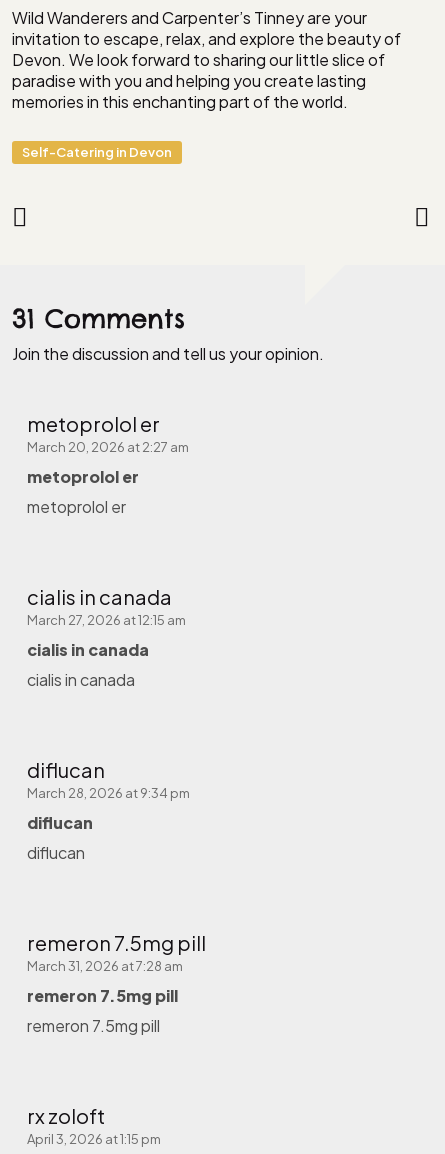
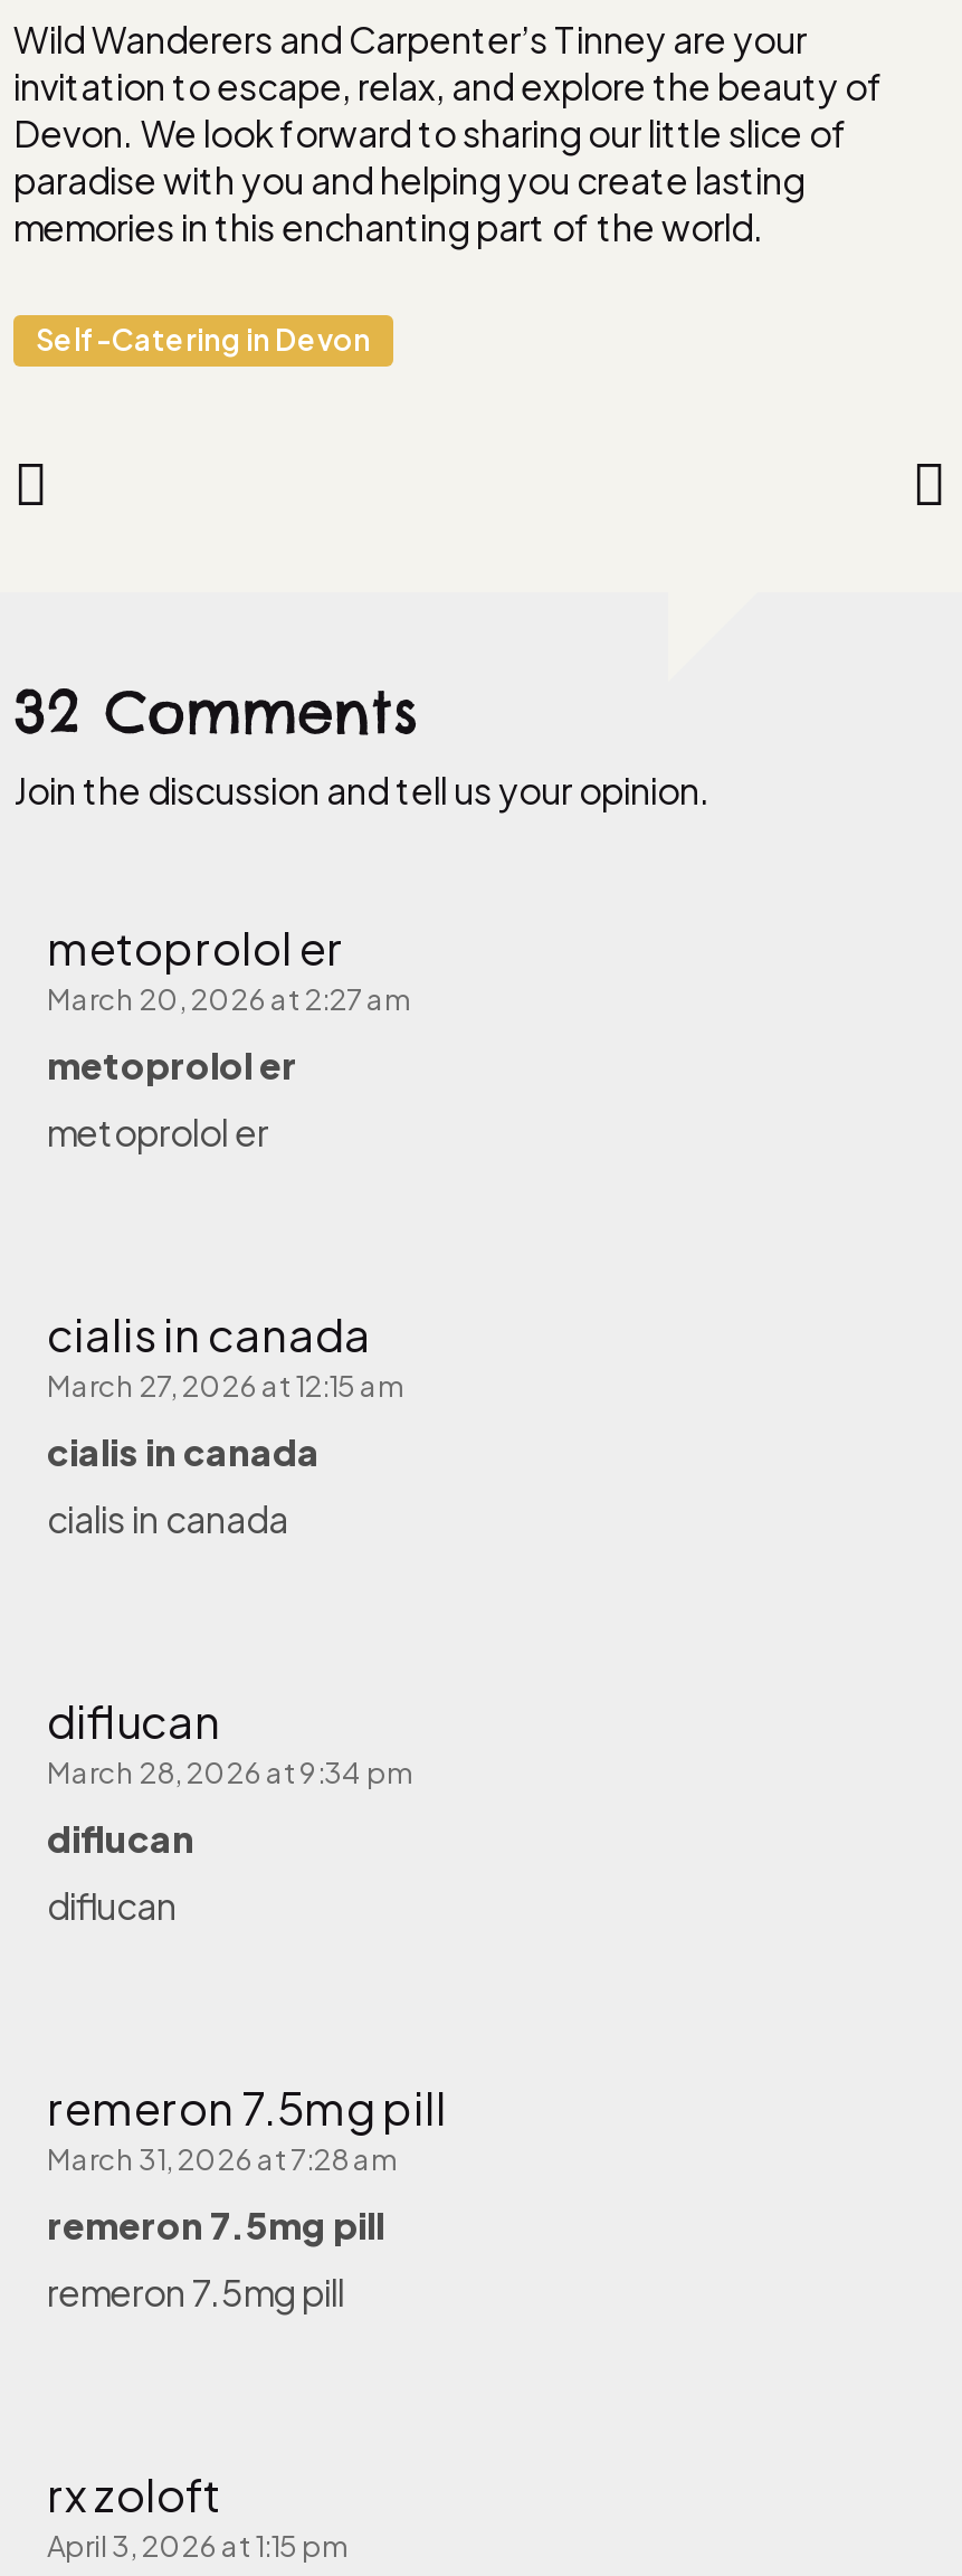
[12,302,185,335] 31 Comments -> [13,676,418,749] 32 Comments

